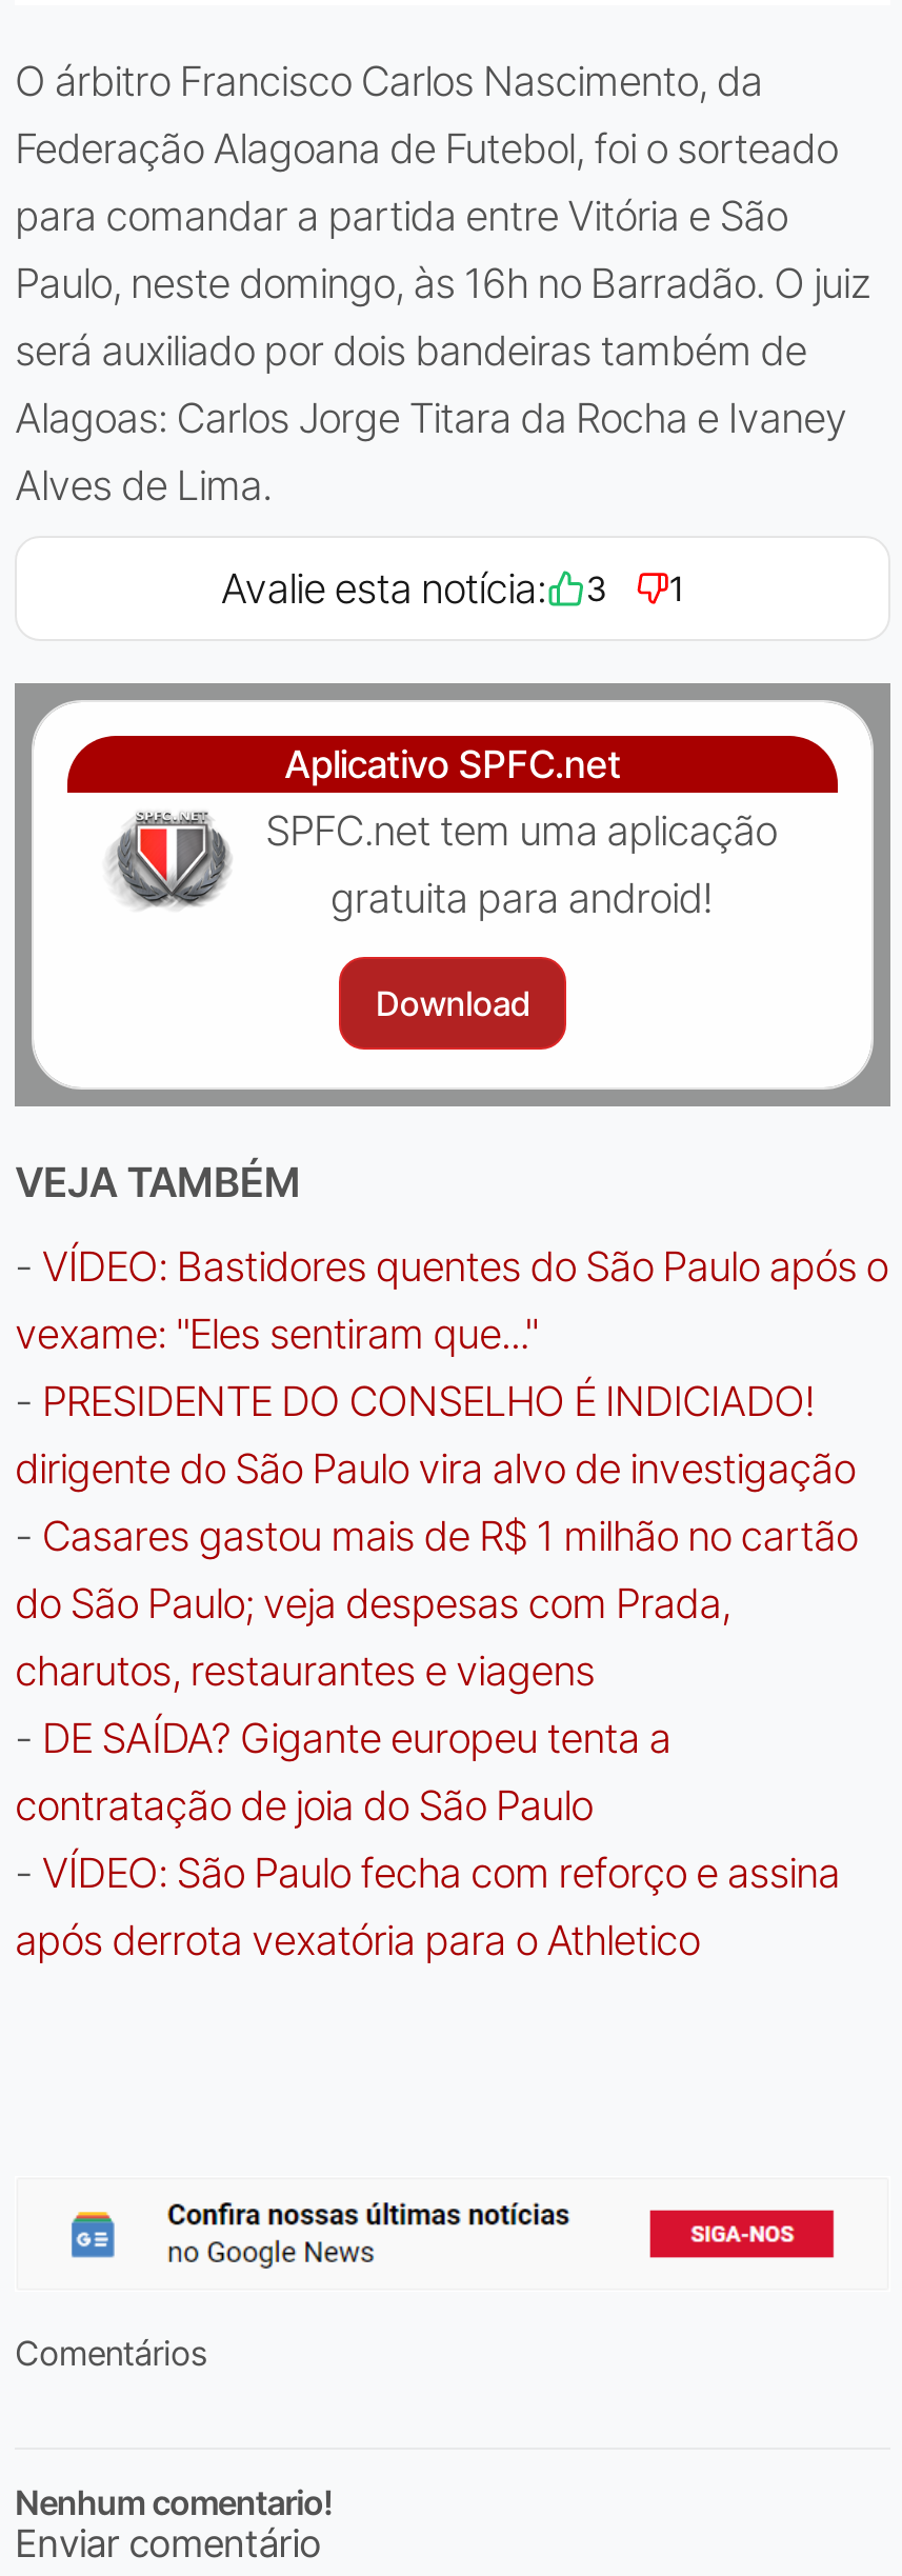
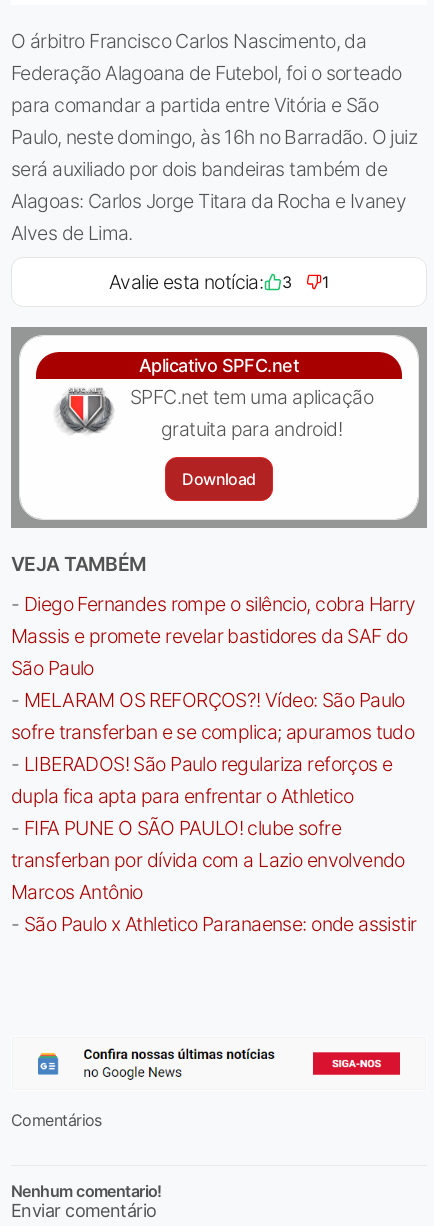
[15,1240,888,1965] - VÍDEO: Bastidores quentes do São Paulo após o | vexame: "Eles sentiram que..." | - PRESIDENTE DO CONSELHO É INDICIADO! | dirigente do São Paulo vira alvo de investigação | - Casares gastou mais de R$ 1 milhão no cartão | do São Paulo; veja despesas com Prada, | charutos, restaurantes e viagens | - DE SAÍDA? Gigante europeu tenta a | contratação de joia do São Paulo | - VÍDEO: São Paulo fecha com reforço e assina | após derrota vexatória para o Athletico -> [11,592,416,936] - Diego Fernandes rompe o silêncio, cobra Harry | Massis e promete revelar bastidores da SAF do | São Paulo | - MELARAM OS REFORÇOS?! Vídeo: São Paulo | sofre transferban e se complica; apuramos tudo | - LIBERADOS! São Paulo regulariza reforços e | dupla fica apta para enfrentar o Athletico | - FIFA PUNE O SÃO PAULO! clube sofre | transferban por dívida com a Lazio envolvendo | Marcos Antônio | - São Paulo x Athletico Paranaense: onde assistir

